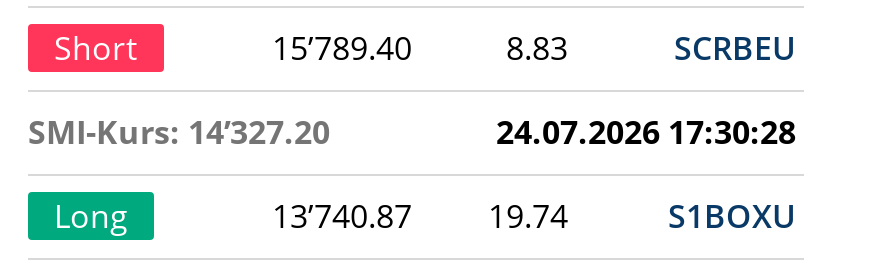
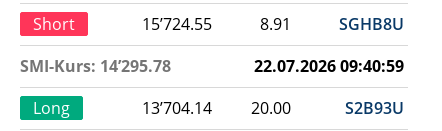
[272,26,796,70] 15’789.40 | 8.83 | SCRBEU -> [142,13,404,35] 15’724.55 | 8.91 | SGHB8U
[28,110,796,154] SMI-Kurs: 14’327.20 | 24.07.2026 17:30:28 -> [20,55,404,77] SMI-Kurs: 14’295.78 | 22.07.2026 09:40:59
[272,194,796,238] 13’740.87 | 19.74 | S1BOXU -> [142,97,404,119] 13’704.14 | 20.00 | S2B93U

